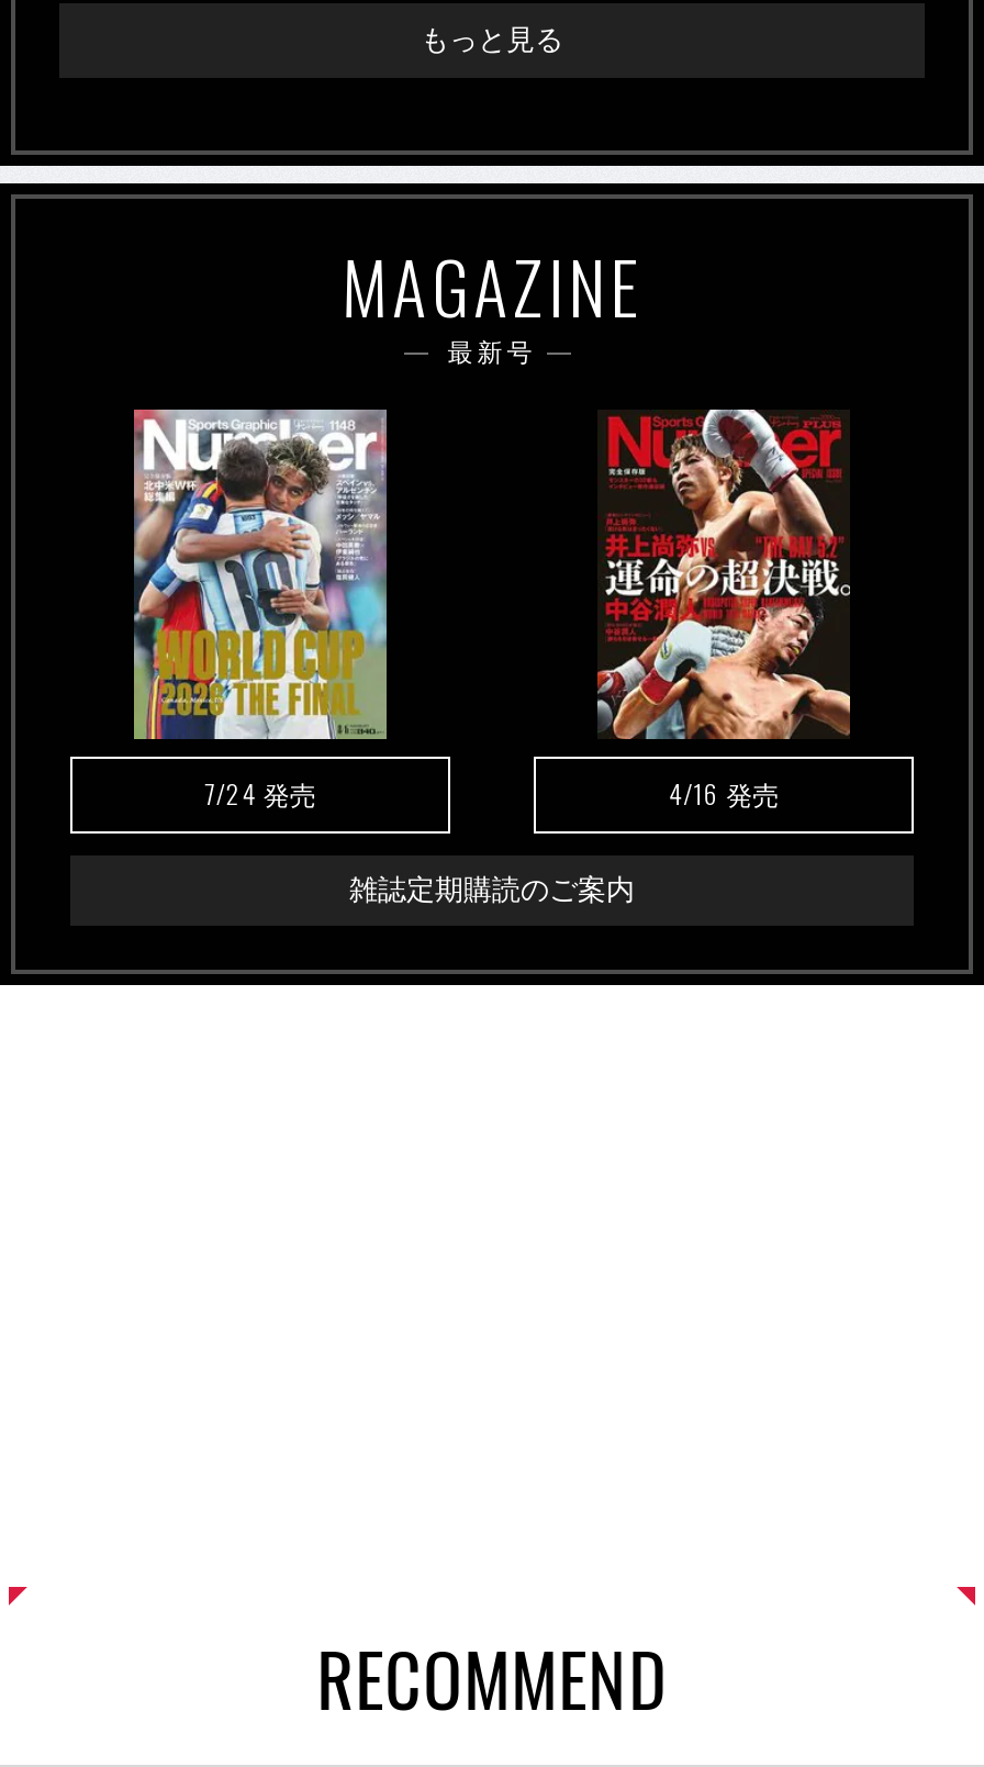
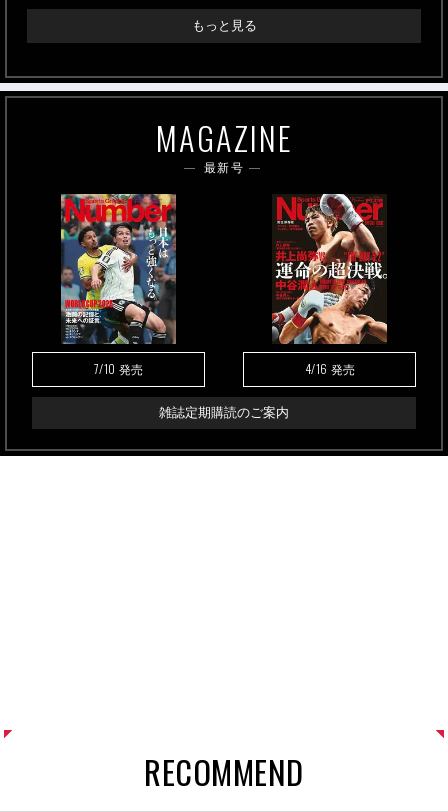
[132,407,389,810] [image] | 7/24発売 -> [61,193,176,376] [image] | 7/10発売

